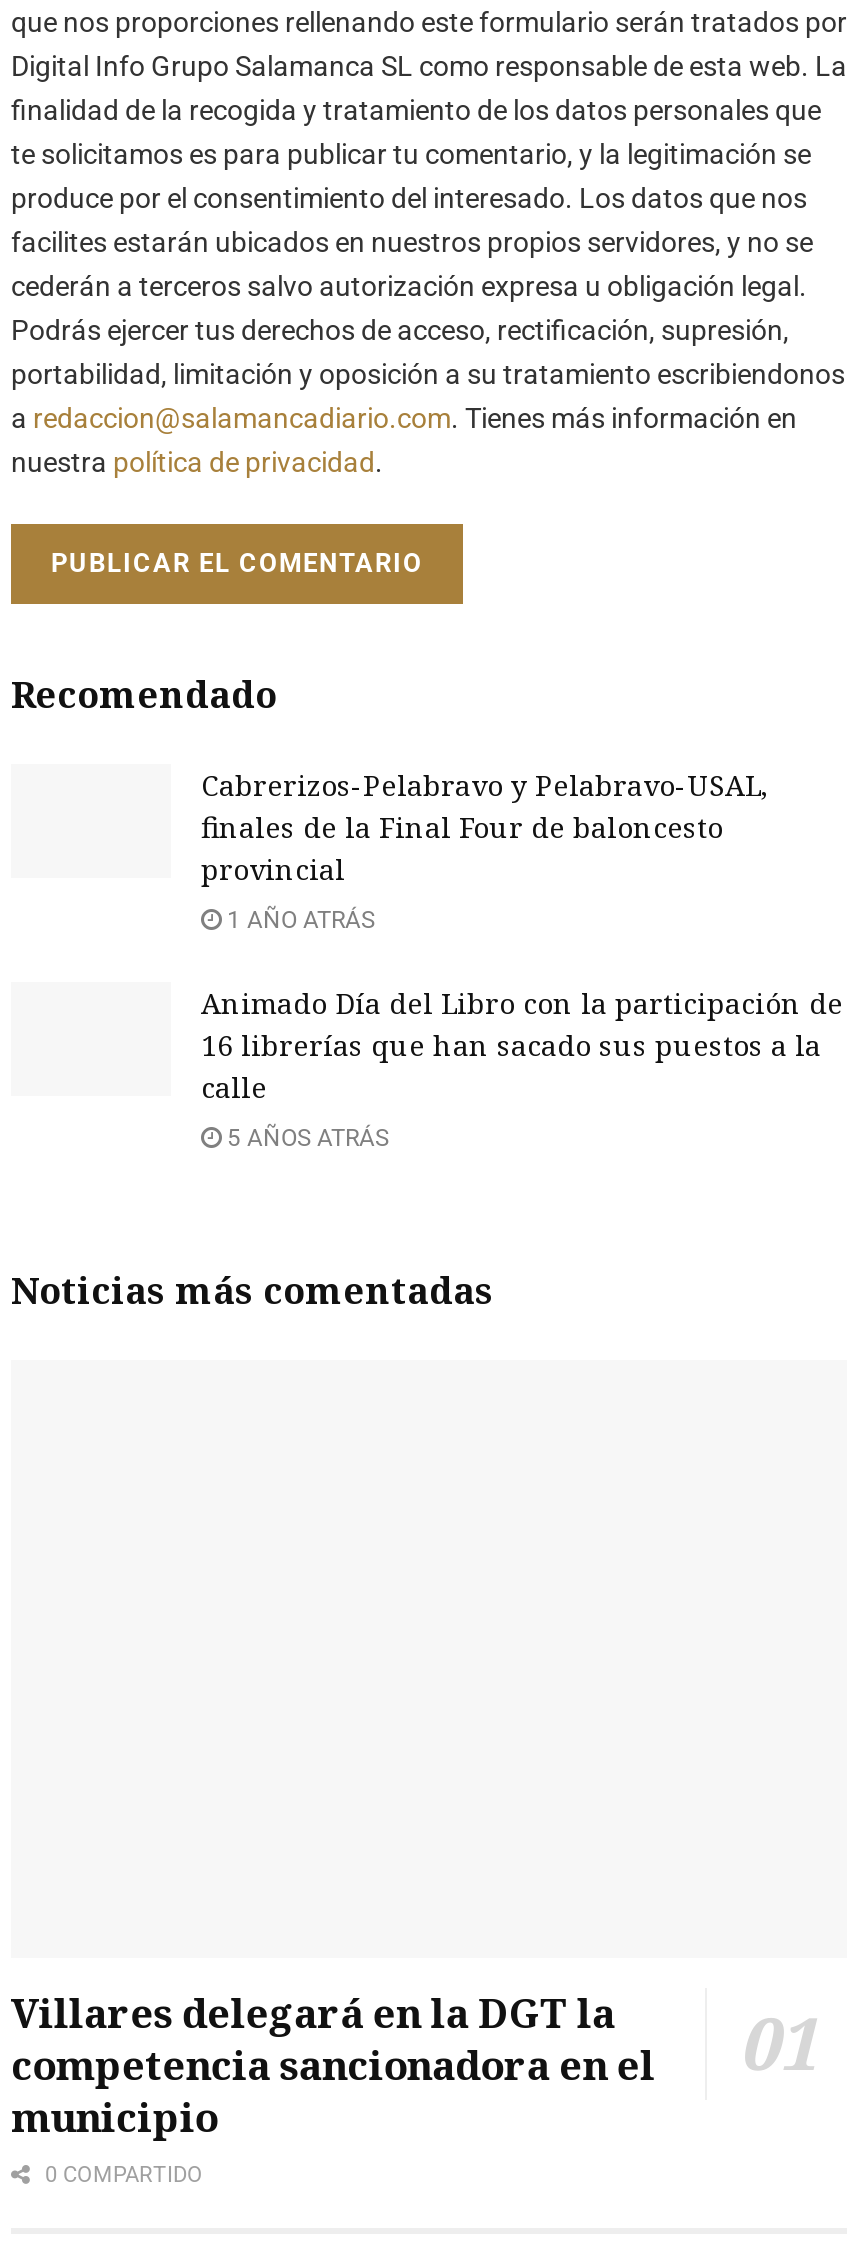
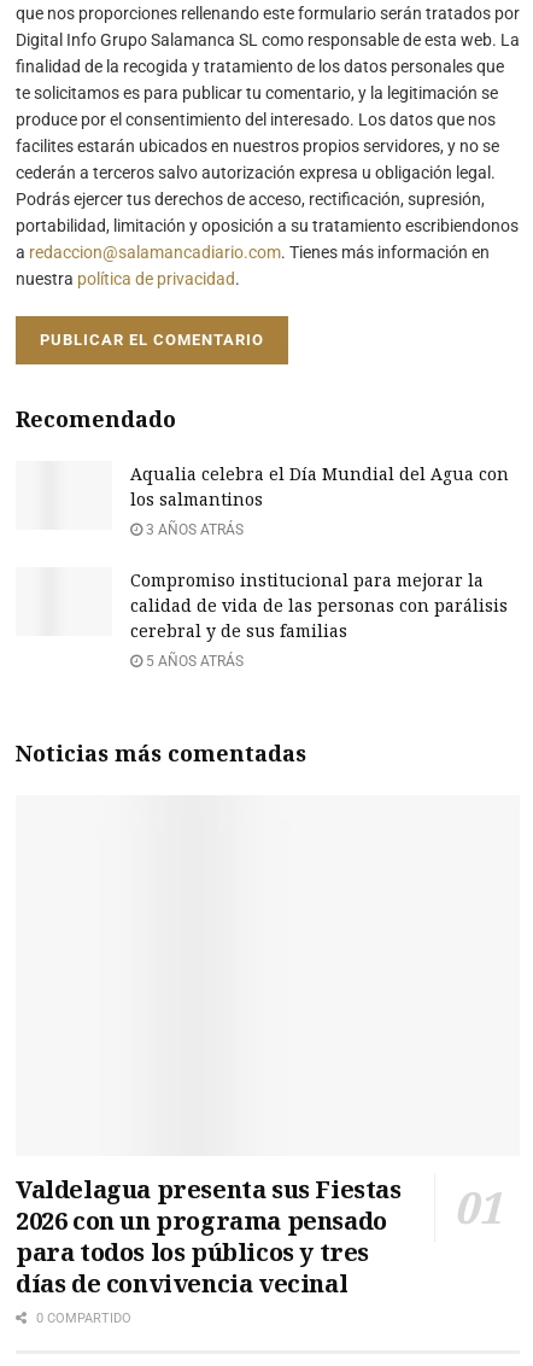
[201,766,769,888] Cabrerizos-Pelabravo y Pelabravo-USAL, | finales de la Final Four de baloncesto | provincial -> [130,462,509,510] Aqualia celebra el Día Mundial del Agua con | los salmantinos
[221,906,375,934] 1 AÑO ATRÁS -> [142,521,244,538] 3 AÑOS ATRÁS
[201,984,843,1106] Animado Día del Libro con la participación de | 16 librerías que han sacado sus puestos a la | calle -> [130,568,508,642] Compromiso institucional para mejorar la | calidad de vida de las personas con parálisis | cerebral y de sus familias
moved [11,1124,493,1314] -> [16,653,306,767]: 5 AÑOS ATRÁS | Noticias más comentadas
[11,1985,655,2143] Villares delegará en la DGT la | competencia sancionadora en el | municipio -> [16,1173,401,1299] Valdelagua presenta sus Fiestas | 2026 con un programa pensado | para todos los públicos y tres | días de convivencia vecinal

